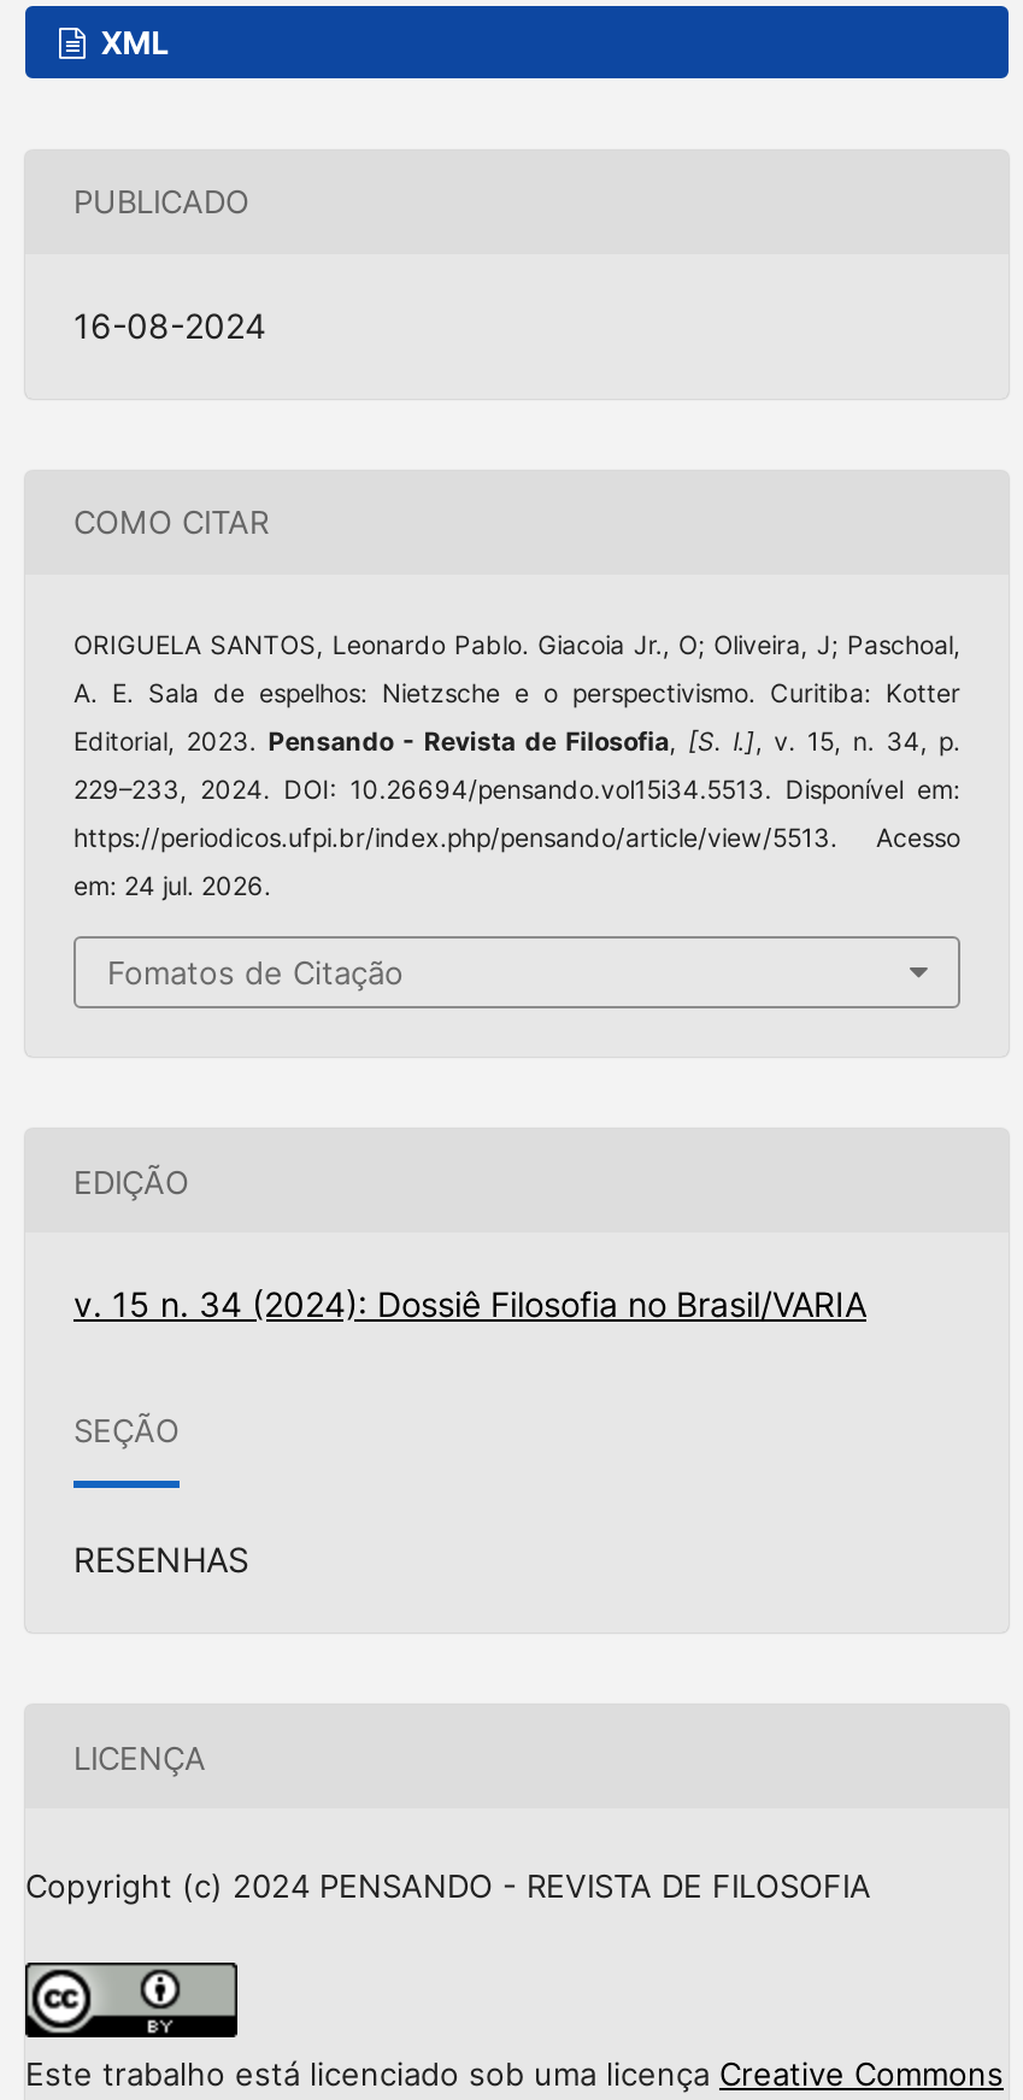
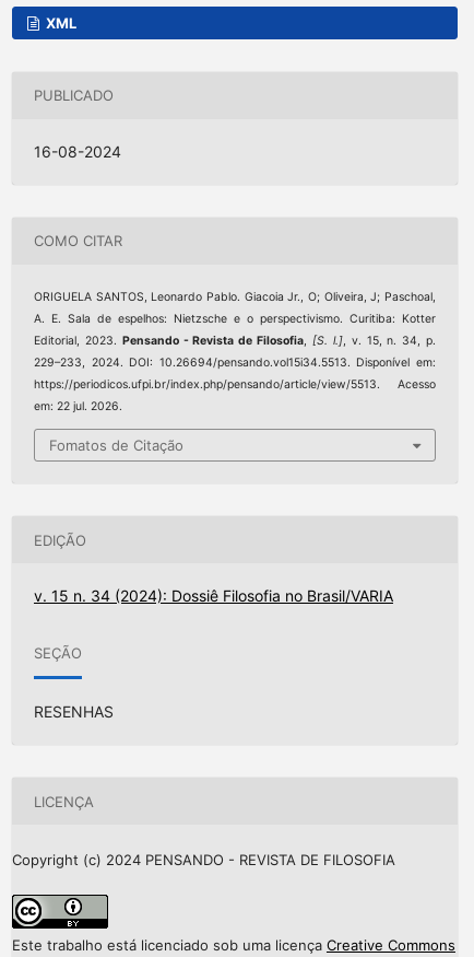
[74,870,271,901] em: 24 jul. 2026. -> [34,399,122,413] em: 22 jul. 2026.

